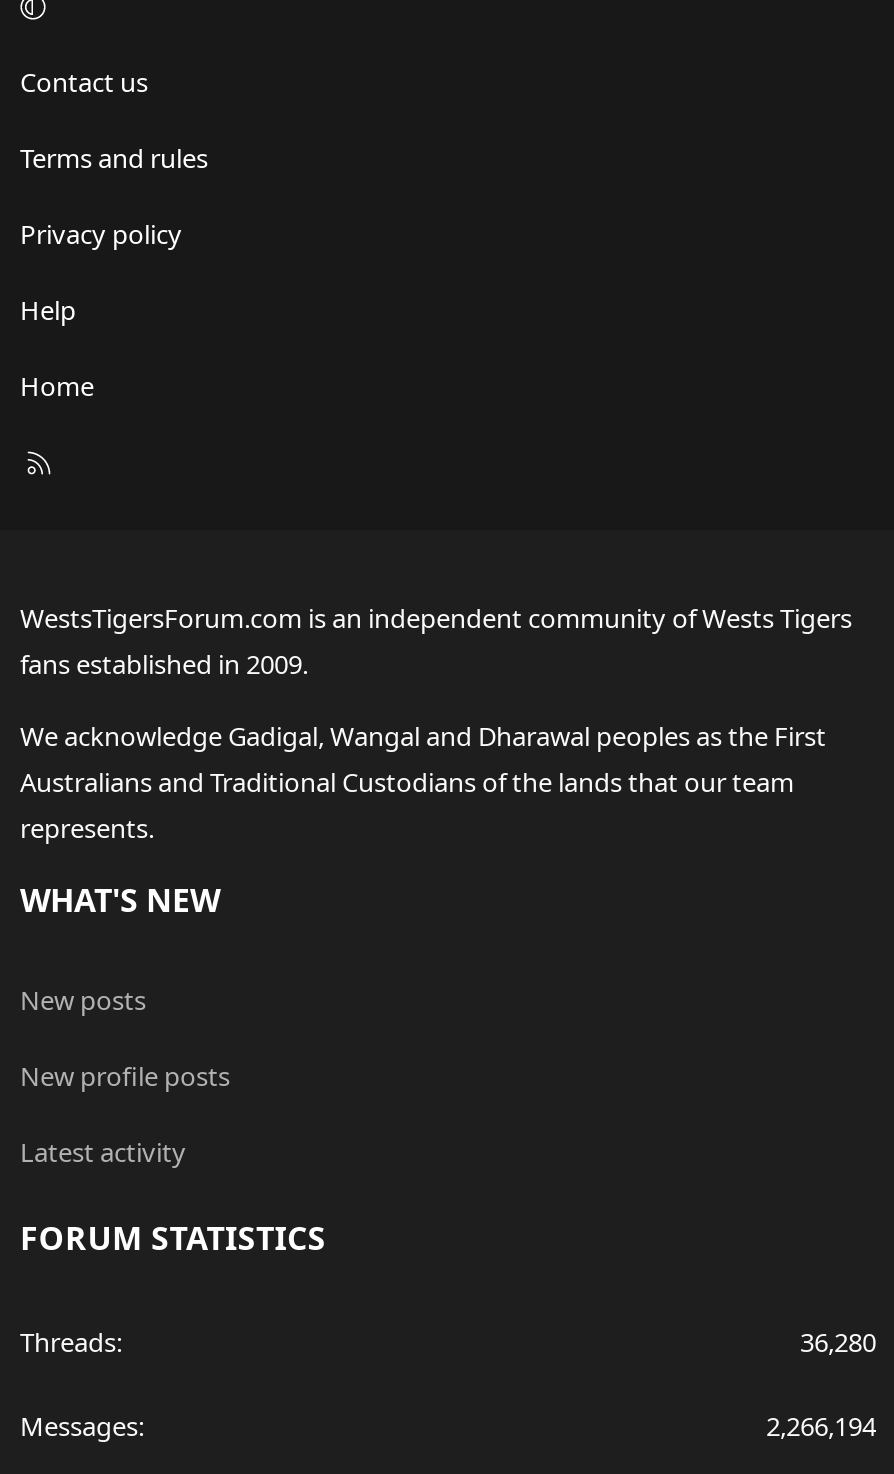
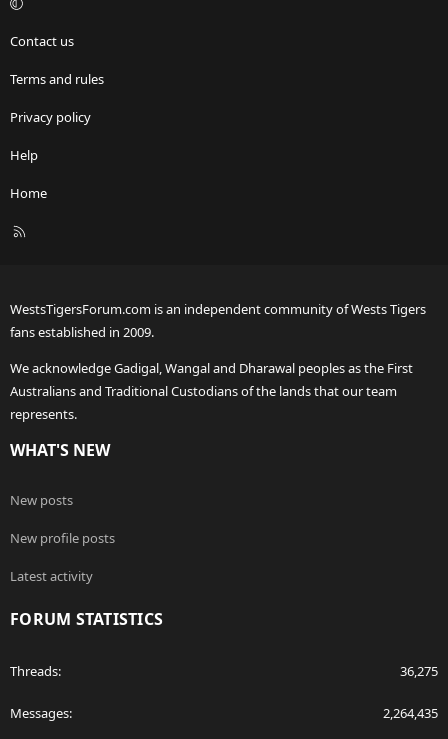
[800,1324,876,1360] 36,280 -> [400,662,438,680] 36,275
[766,1408,876,1444] 2,266,194 -> [383,704,438,722] 2,264,435

